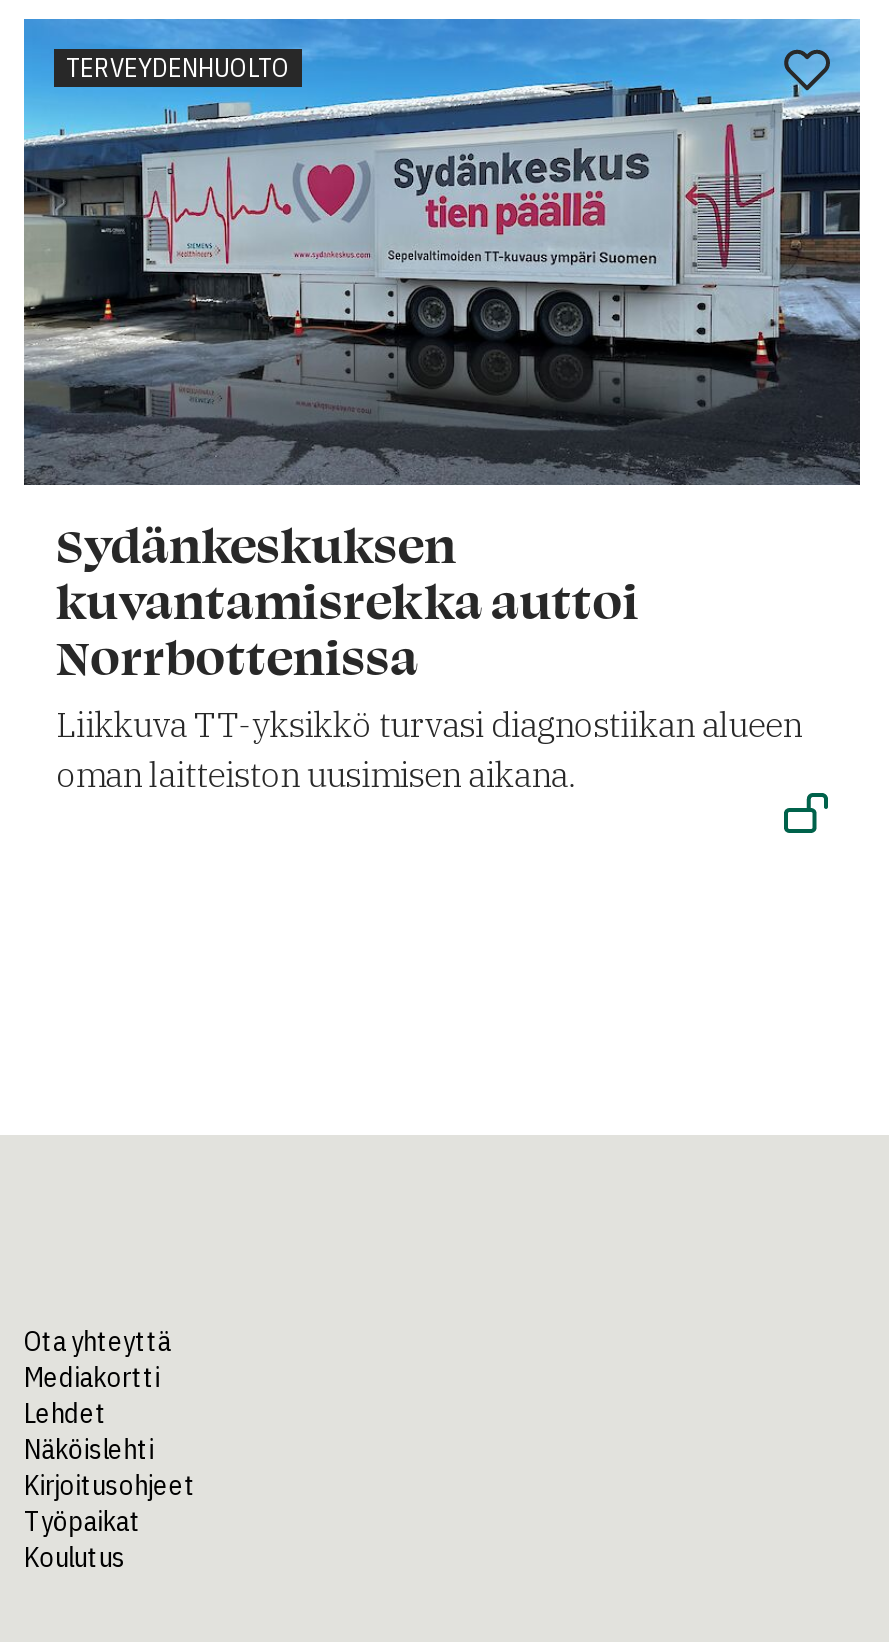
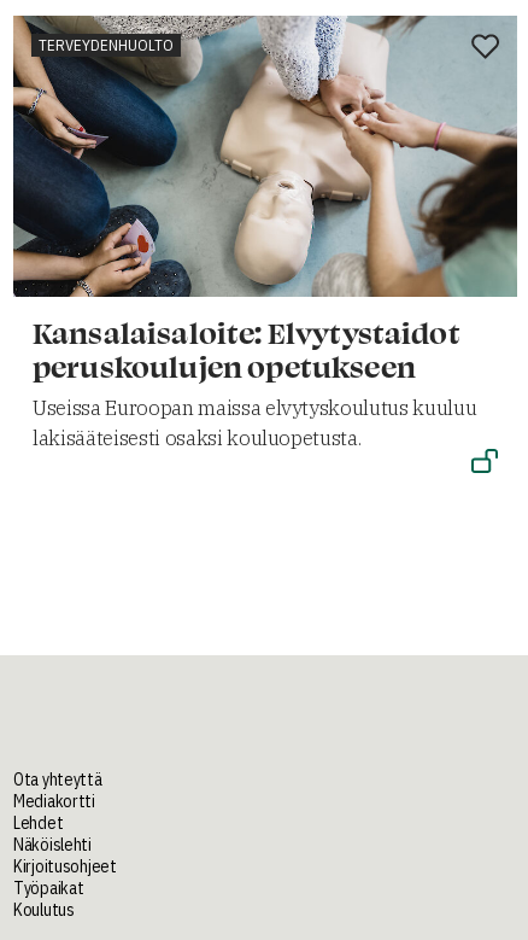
[22,17,862,797] [image] | Sydänkeskuksen | kuvantamisrekka auttoi | Norrbottenissa | Liikkuva TT-yksikkö turvasi diagnostiikan alueen | oman laitteiston uusimisen aikana. -> [12,14,517,451] [image] | Kansalaisaloite: Elvytystaidot | peruskoulujen opetukseen | Useissa Euroopan maissa elvytyskoulutus kuuluu | lakisääteisesti osaksi kouluopetusta.

